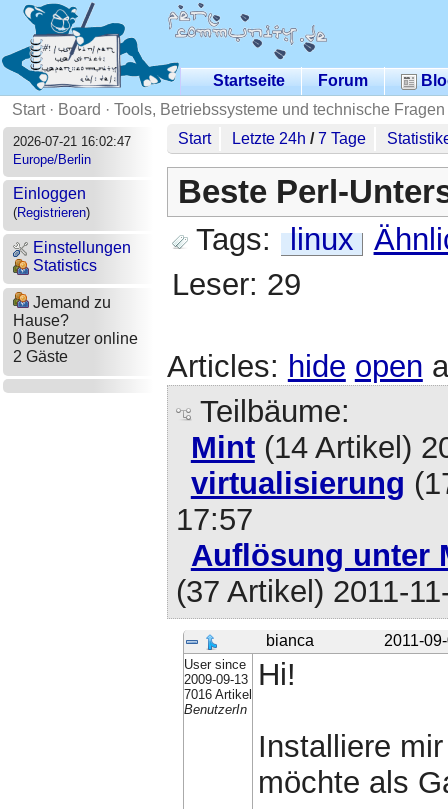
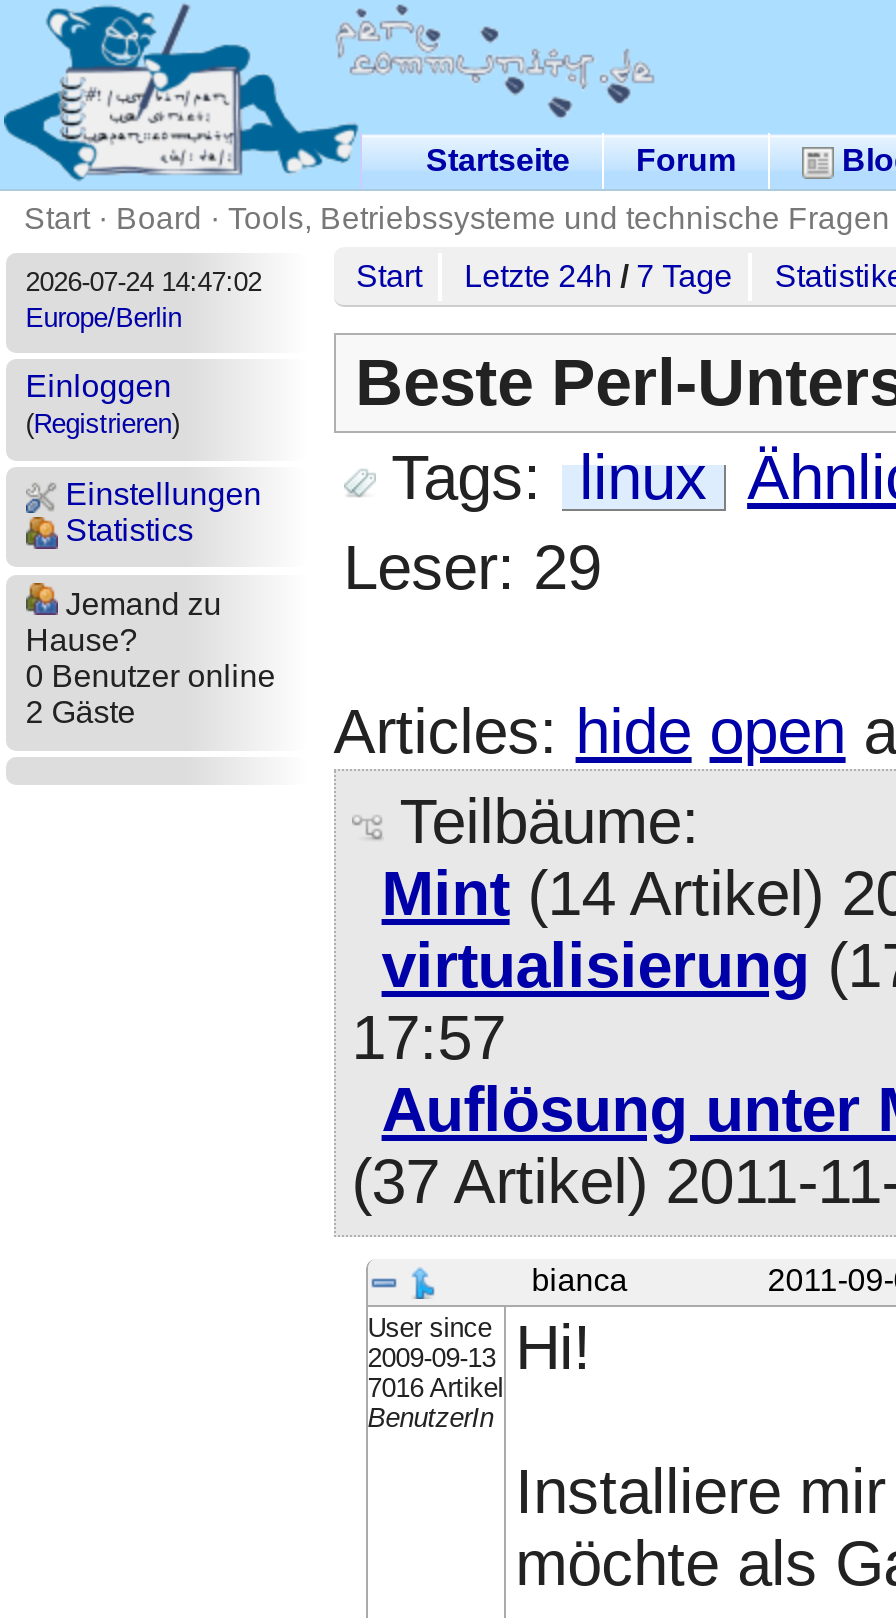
[13,134,131,149] 2026-07-21 16:02:47 -> [26,266,262,296] 2026-07-24 14:47:02

